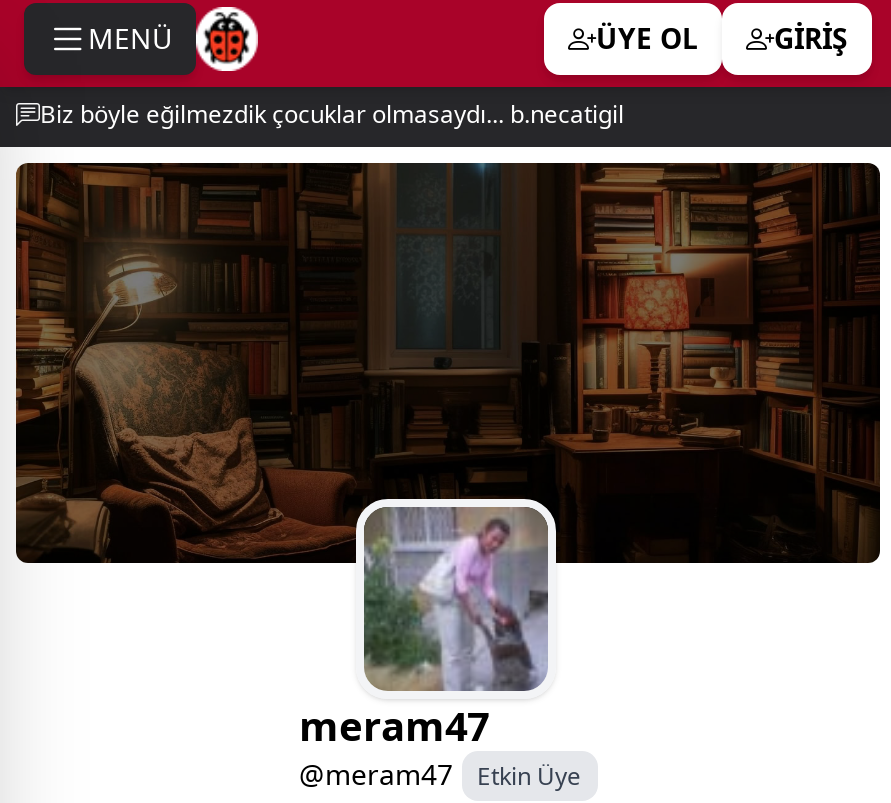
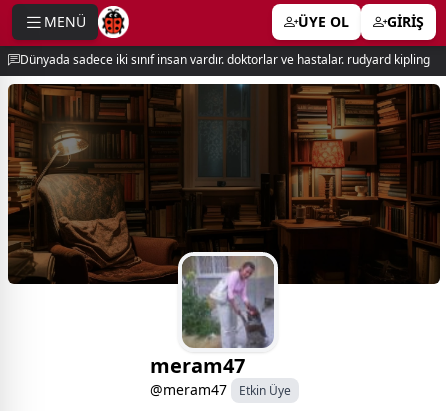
[40,97,624,131] Biz böyle eğilmezdik çocuklar olmasaydı... b.necatigil -> [20,51,430,68] Dünyada sadece iki sınıf insan vardır. doktorlar ve hastalar. rudyard kipling

